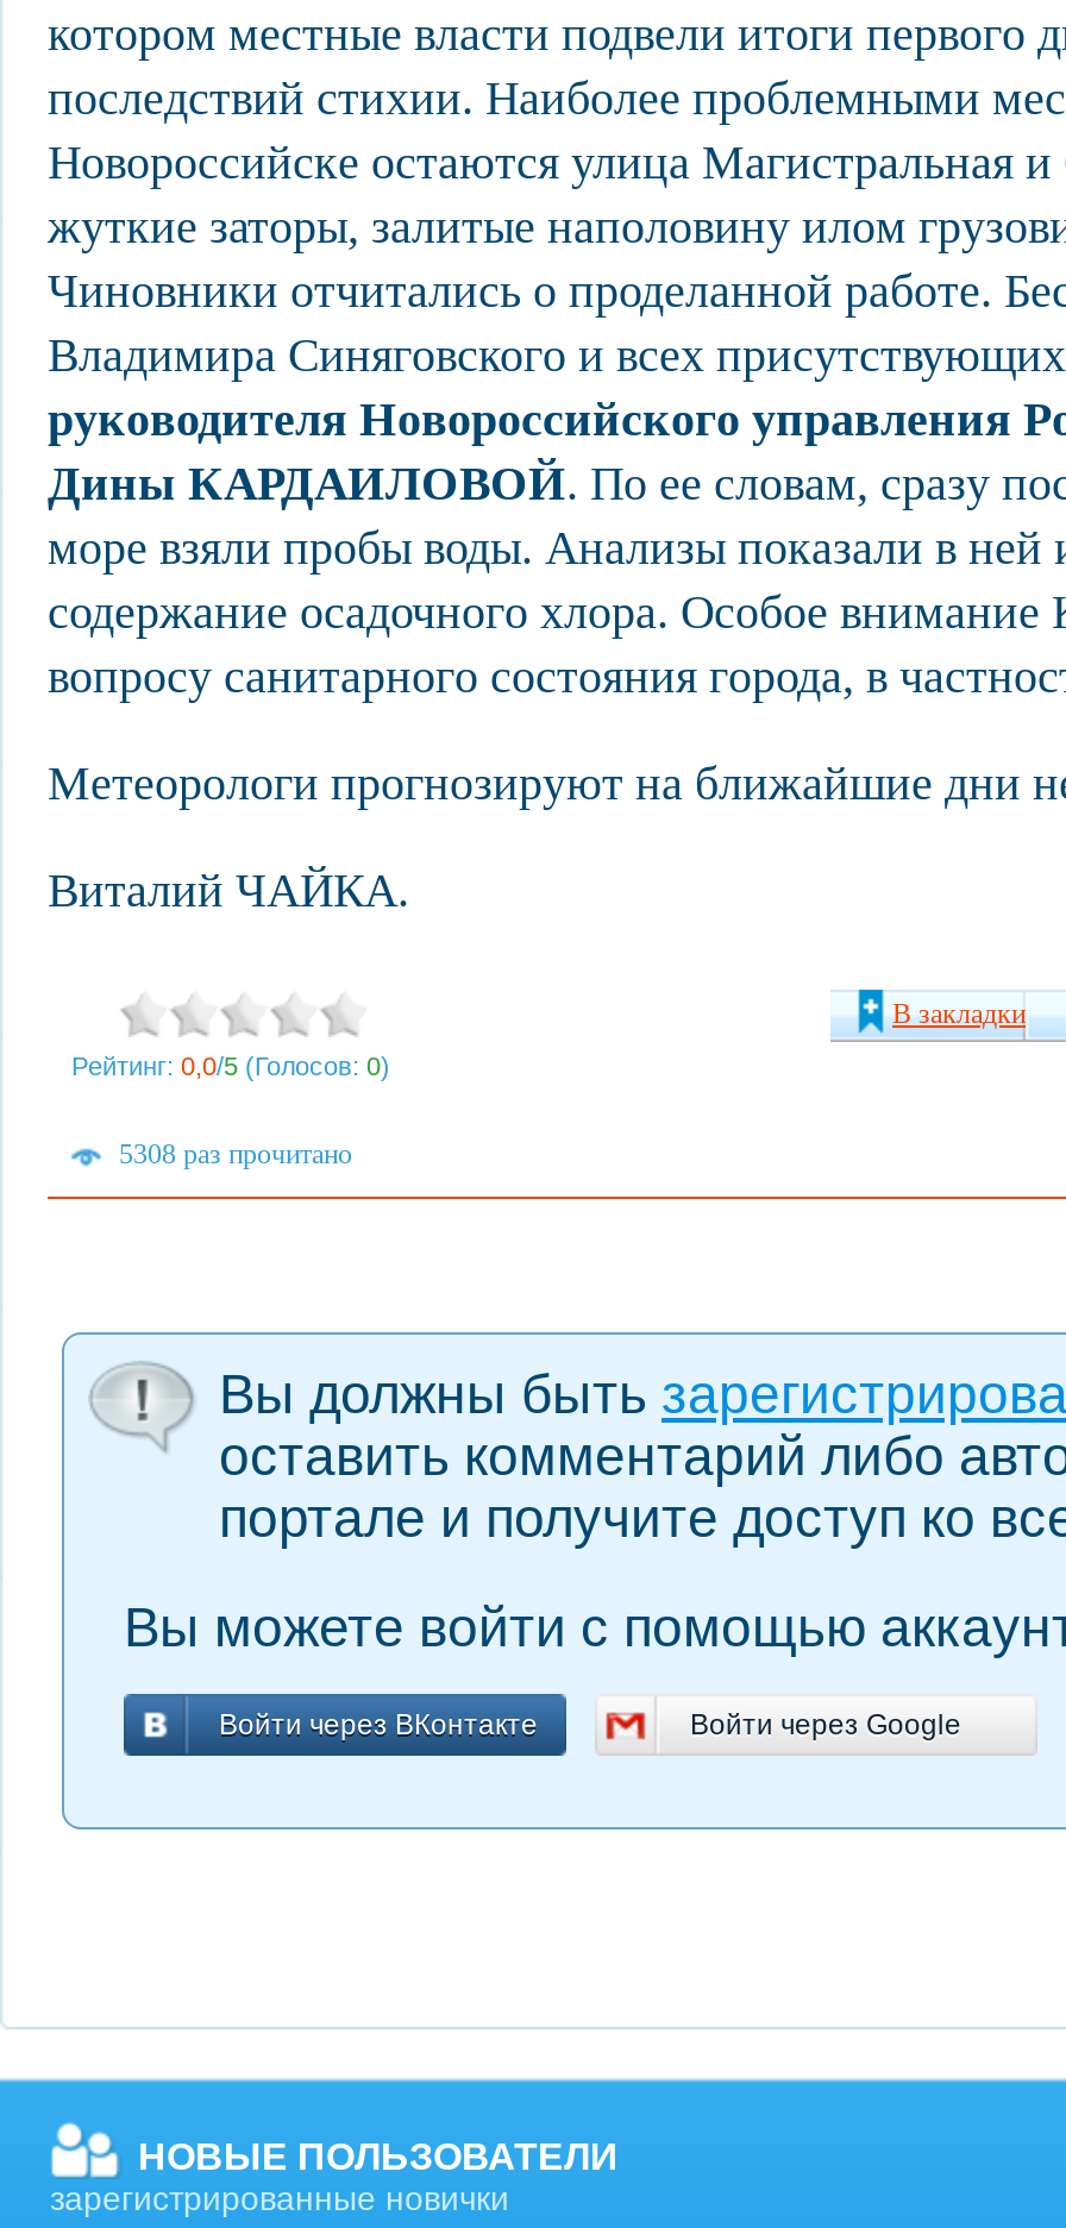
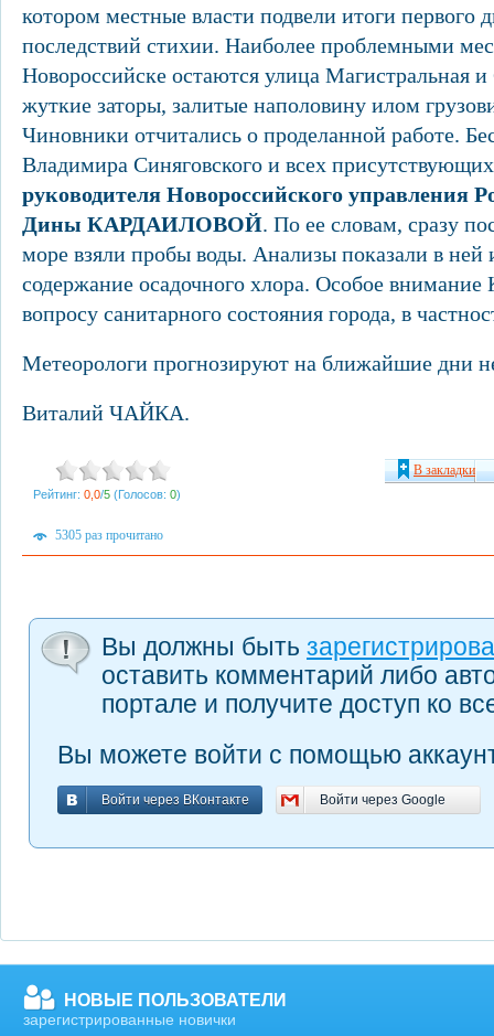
[119,1137,352,1171] 5308 раз прочитано -> [55,527,163,543] 5305 раз прочитано

